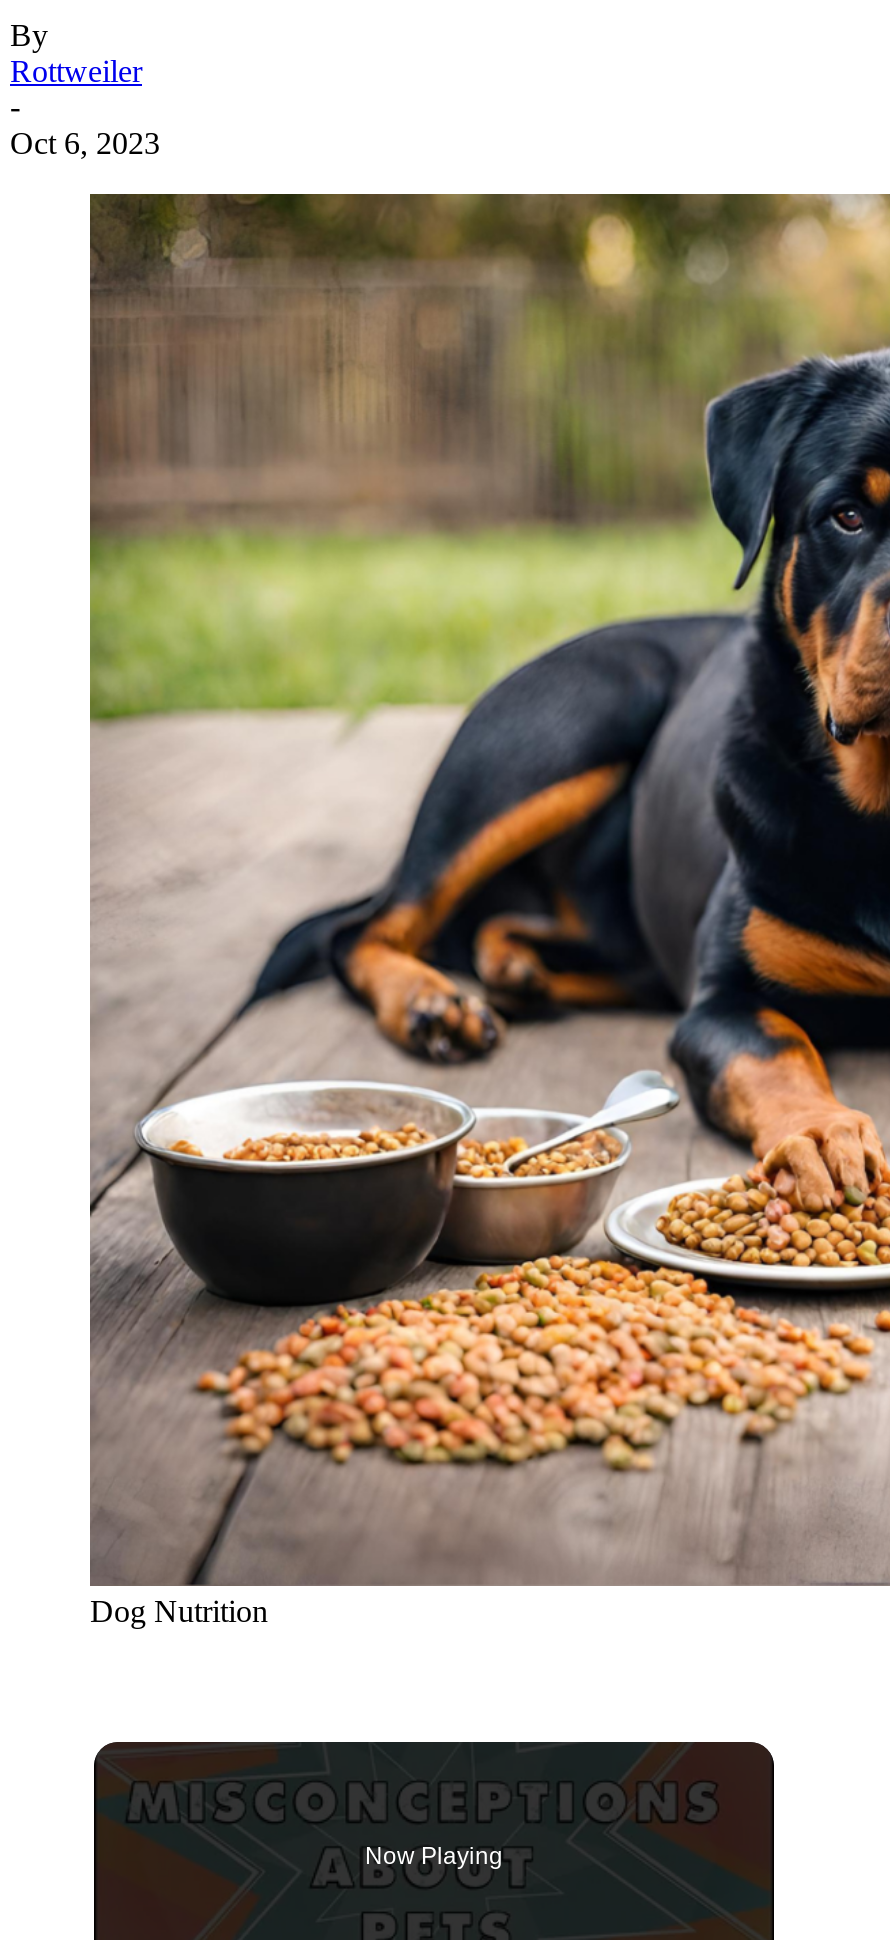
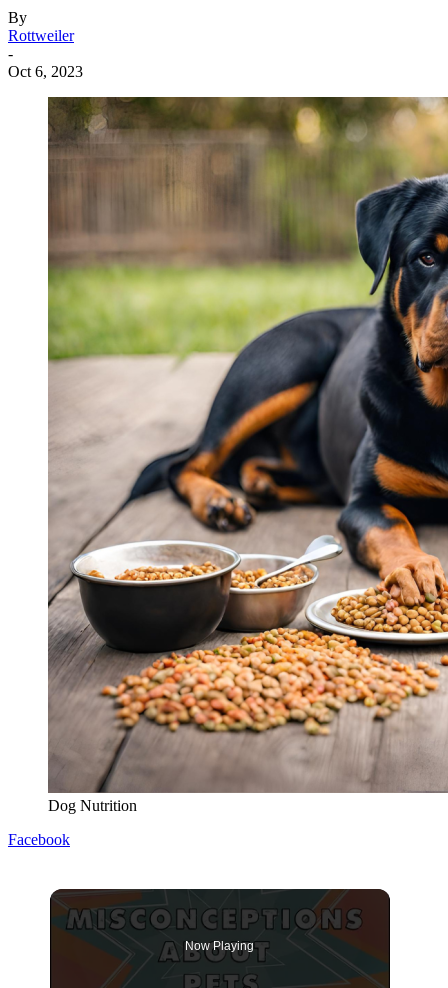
none -> [8,831,70,848] Facebook

